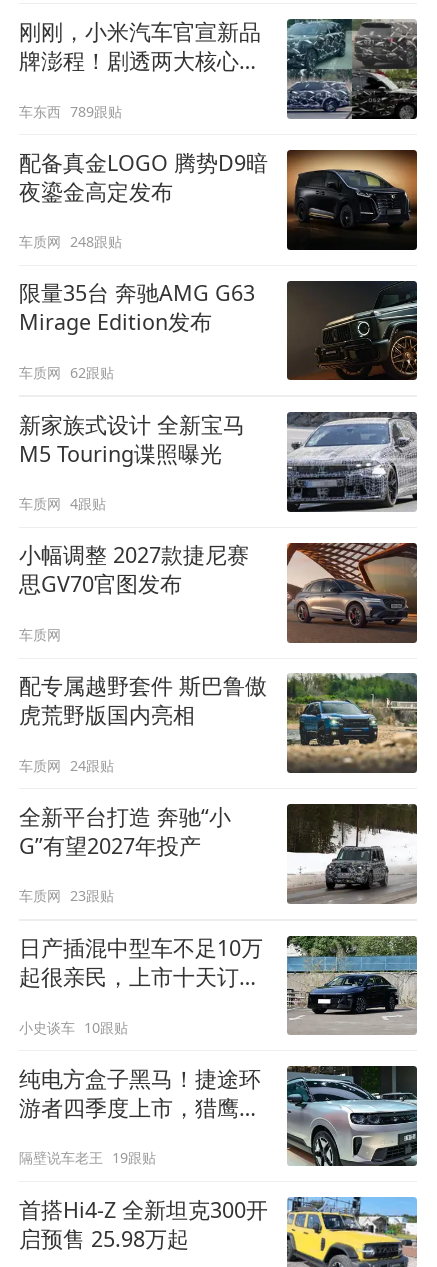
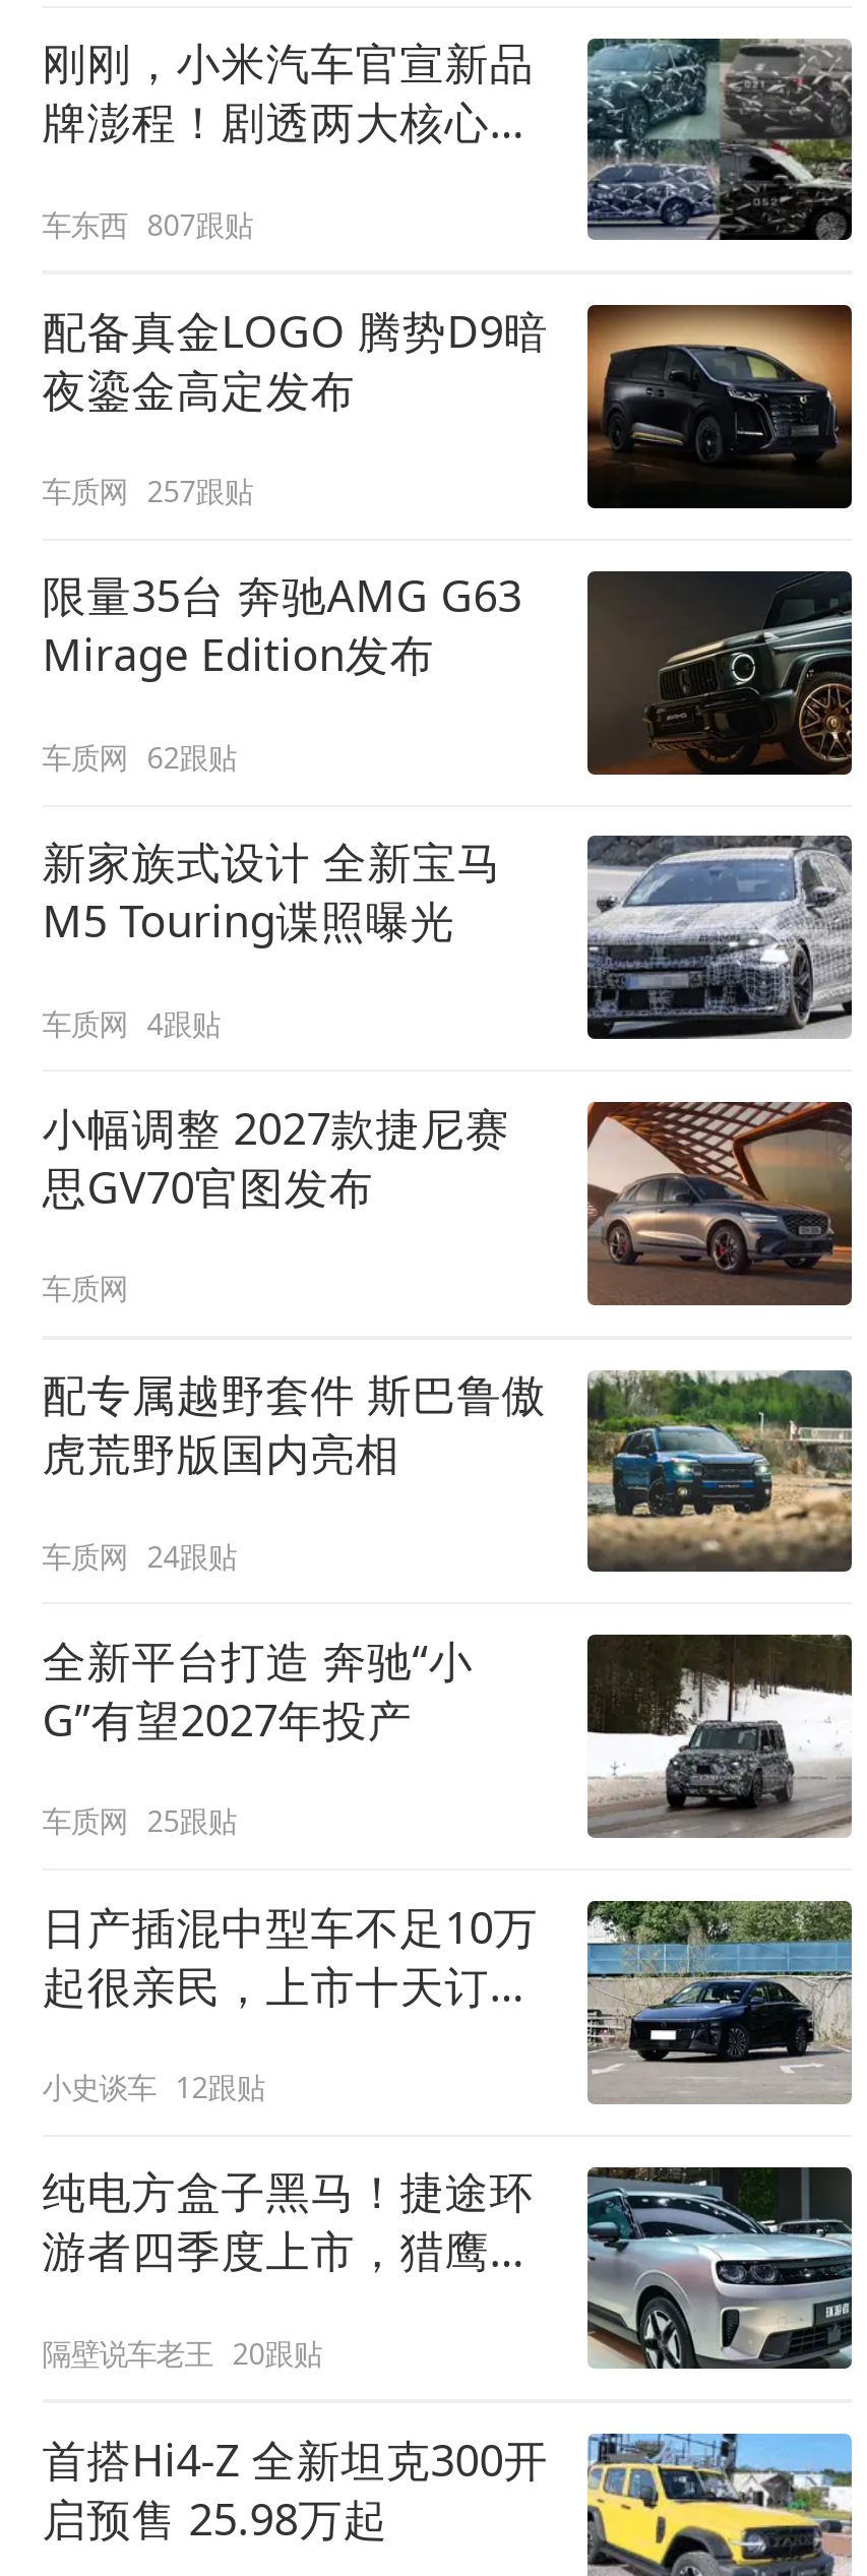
[19,101,122,120] 车东西 789跟贴 -> [42,204,253,243] 车东西 807跟贴
[19,232,122,251] 车质网 248跟贴 -> [42,472,253,511] 车质网 257跟贴
[19,886,114,905] 车质网 23跟贴 -> [42,1802,236,1840] 车质网 25跟贴
[19,1018,128,1037] 小史谈车 10跟贴 -> [42,2067,265,2106] 小史谈车 12跟贴
[19,1148,156,1167] 隔壁说车老王 19跟贴 -> [42,2333,322,2371] 隔壁说车老王 20跟贴

